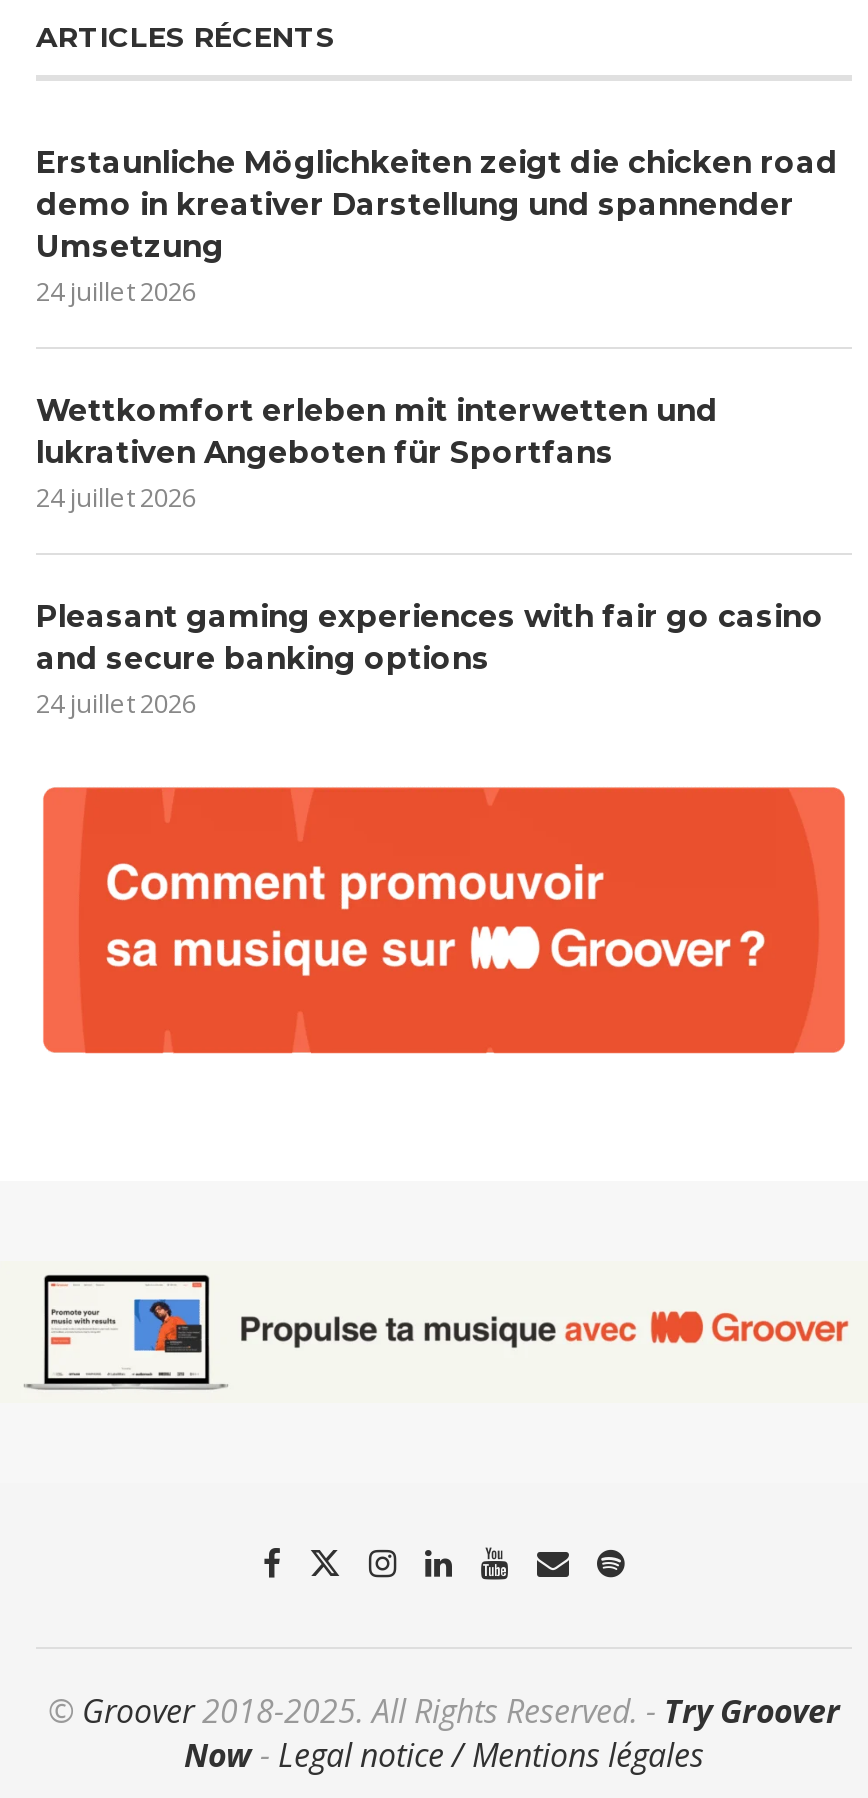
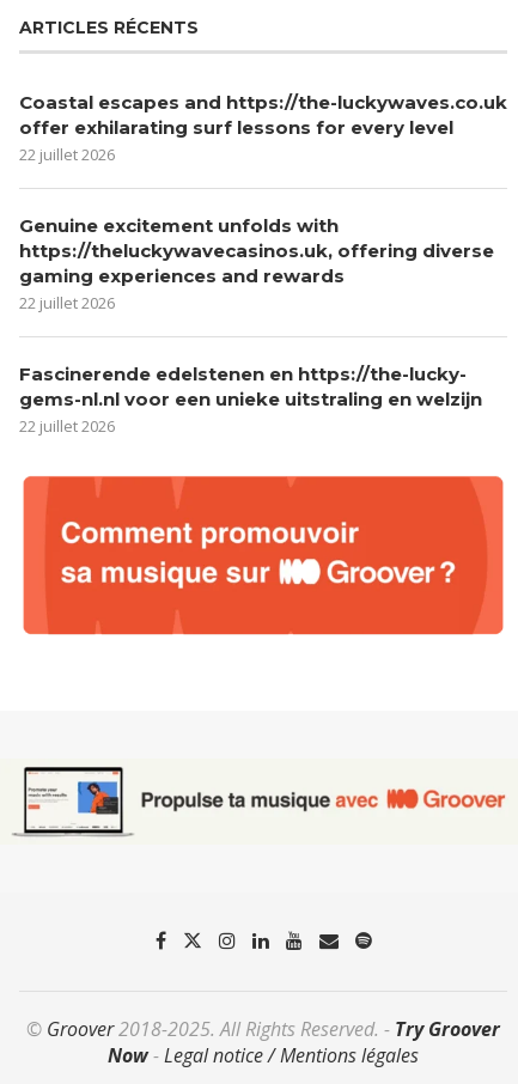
[36,144,838,310] Erstaunliche Möglichkeiten zeigt die chicken road | demo in kreativer Darstellung und spannender | Umsetzung | 24 juillet 2026 -> [19,91,507,165] Coastal escapes and https://the-luckywaves.co.uk | offer exhilarating surf lessons for every level | 22 juillet 2026
[36,392,718,516] Wettkomfort erleben mit interwetten und | lukrativen Angeboten für Sportfans | 24 juillet 2026 -> [19,214,494,313] Genuine excitement unfolds with | https://theluckywavecasinos.uk, offering diverse | gaming experiences and rewards | 22 juillet 2026
[36,598,824,722] Pleasant gaming experiences with fair go casino | and secure banking options | 24 juillet 2026 -> [19,362,482,436] Fascinerende edelstenen en https://the-lucky- | gems-nl.nl voor een unieke uitstraling en welzijn | 22 juillet 2026

